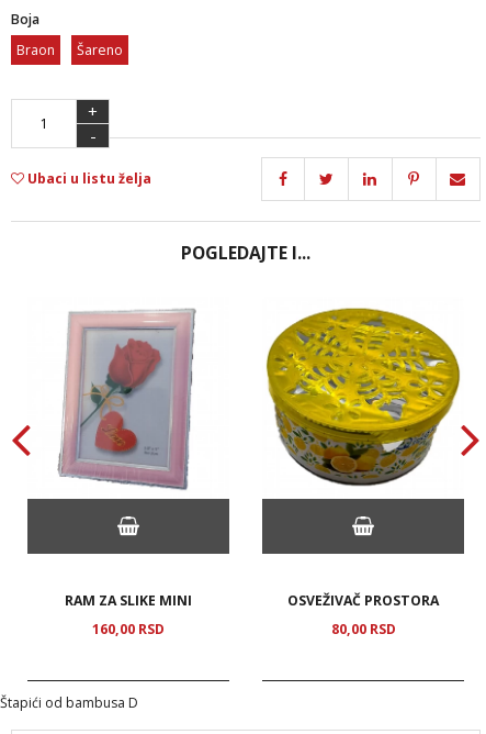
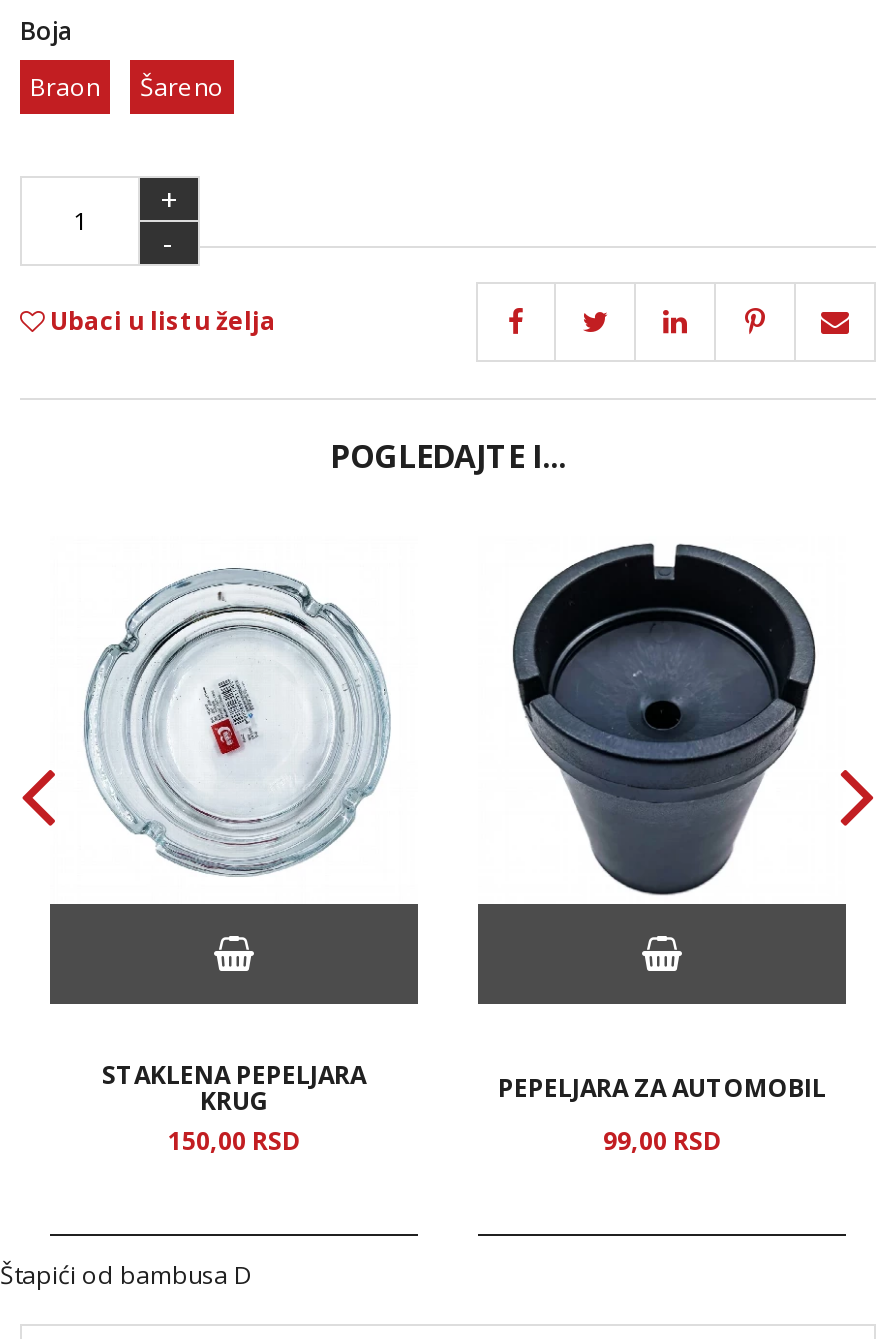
[265,301,461,493] [image] -> [486,542,838,896] [image]
[46,308,214,491] [image] -> [82,558,392,888] [image]
[65,591,192,638] RAM ZA SLIKE MINI | 160,00 RSD -> [102,1058,366,1157] STAKLENA PEPELJARA | KRUG | 150,00 RSD
[287,591,439,638] OSVEŽIVAČ PROSTORA | 80,00 RSD -> [498,1071,826,1157] PEPELJARA ZA AUTOMOBIL | 99,00 RSD

